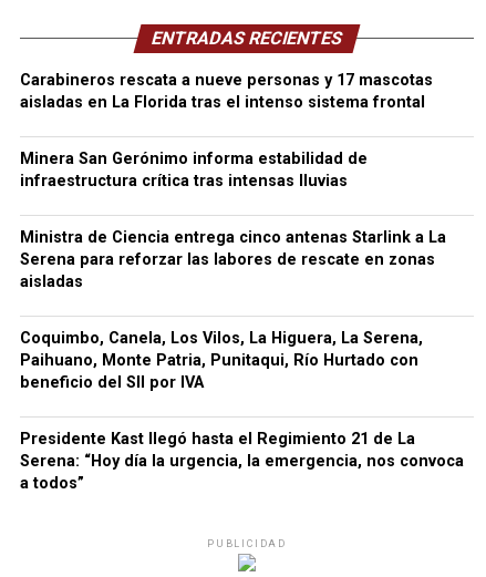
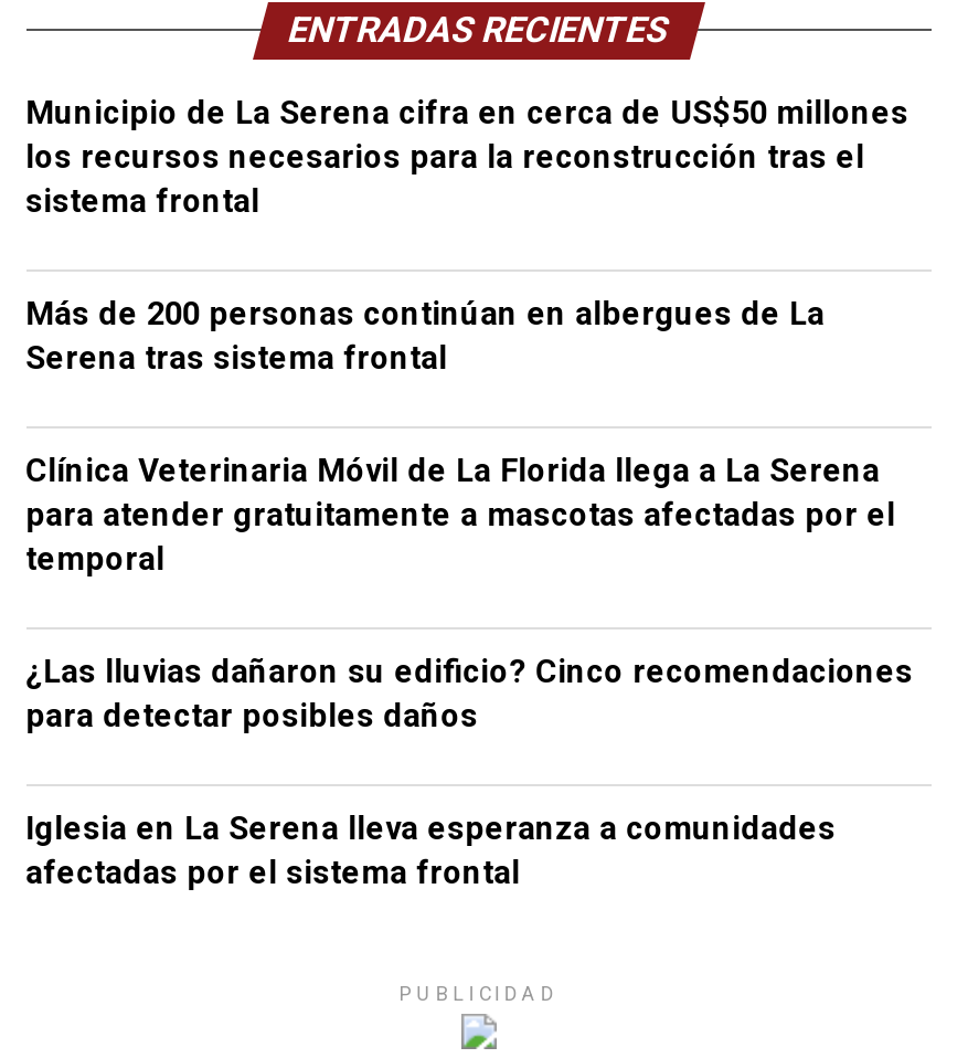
[20,71,433,112] Carabineros rescata a nueve personas y 17 mascotas | aisladas en La Florida tras el intenso sistema frontal -> [26,95,909,221] Municipio de La Serena cifra en cerca de US$50 millones | los recursos necesarios para la reconstrucción tras el | sistema frontal
[20,150,367,190] Minera San Gerónimo informa estabilidad de | infraestructura crítica tras intensas lluvias -> [26,296,825,378] Más de 200 personas continúan en albergues de La | Serena tras sistema frontal
[20,228,446,291] Ministra de Ciencia entrega cinco antenas Starlink a La | Serena para reforzar las labores de rescate en zonas | aisladas -> [26,453,896,579] Clínica Veterinaria Móvil de La Florida llega a La Serena | para atender gratuitamente a mascotas afectadas por el | temporal
[20,329,423,392] Coquimbo, Canela, Los Vilos, La Higuera, La Serena, | Paihuano, Monte Patria, Punitaqui, Río Hurtado con | beneficio del SII por IVA -> [26,654,913,736] ¿Las lluvias dañaron su edificio? Cinco recomendaciones | para detectar posibles daños
[20,430,464,493] Presidente Kast llegó hasta el Regimiento 21 de La | Serena: “Hoy día la urgencia, la emergencia, nos convoca | a todos” -> [26,811,836,892] Iglesia en La Serena lleva esperanza a comunidades | afectadas por el sistema frontal

